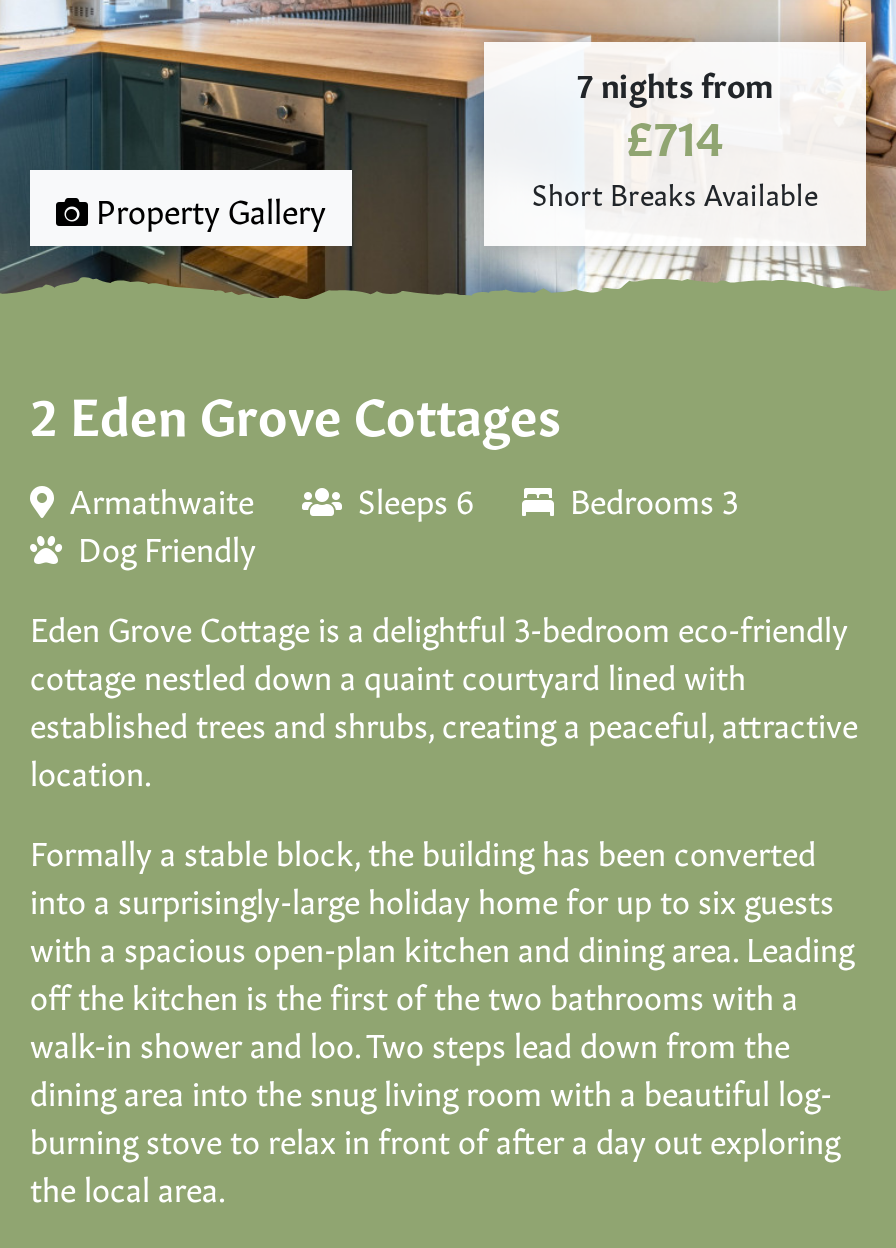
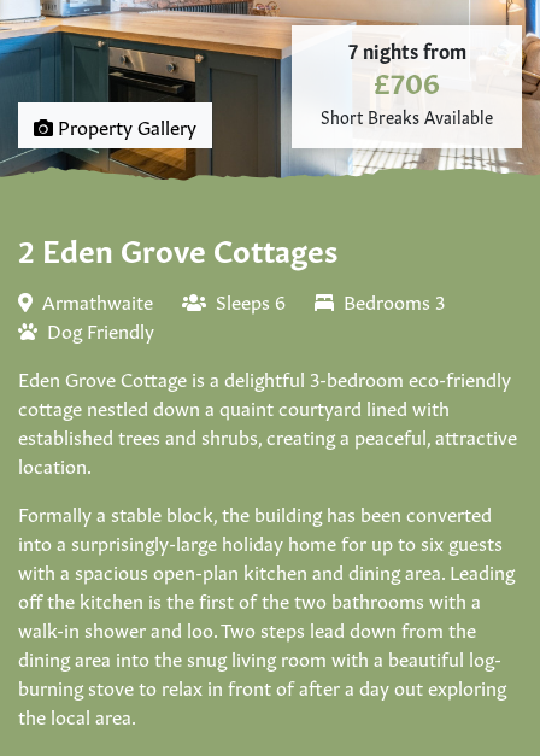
[626,100,724,166] £714 -> [374,60,440,100] £706

